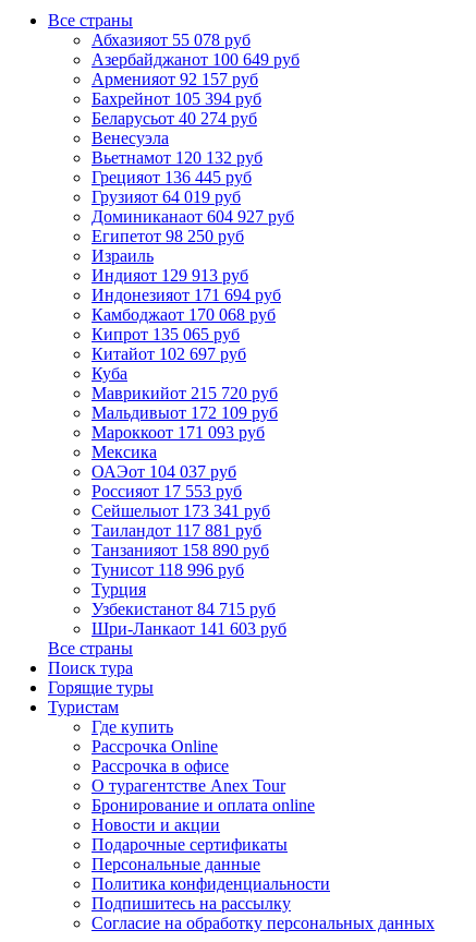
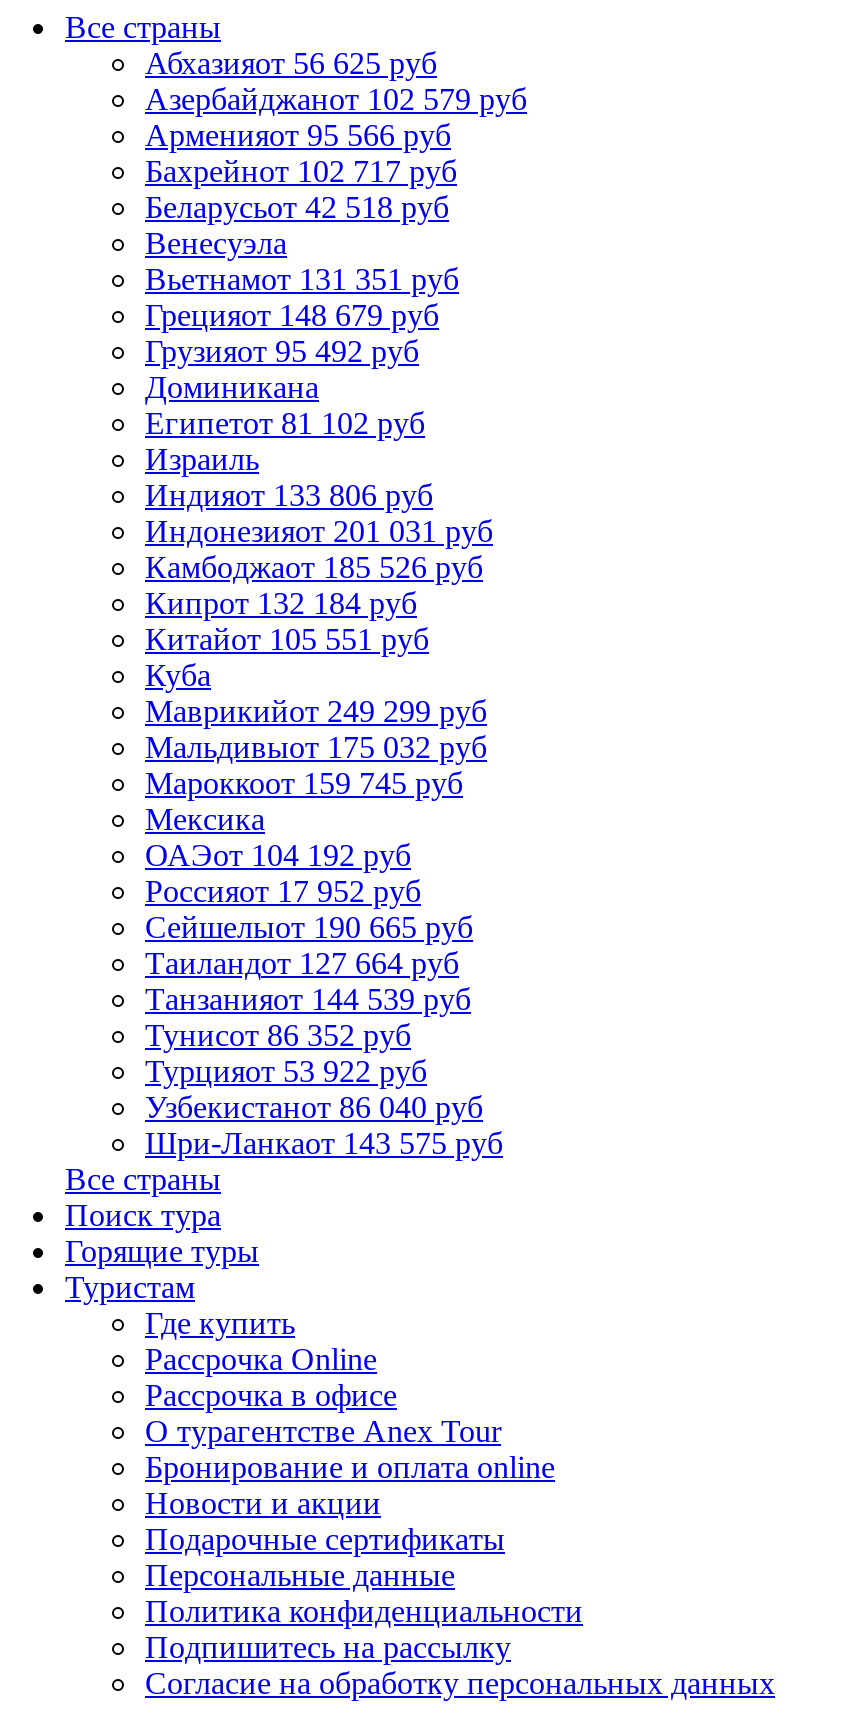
[91,31,251,49] Абхазияот 55 078 руб -> [145,46,437,80] Абхазияот 56 625 руб
[91,50,300,69] Азербайджанот 100 649 руб -> [145,82,527,116] Азербайджанот 102 579 руб
[91,70,258,88] Арменияот 92 157 руб -> [145,118,451,152] Арменияот 95 566 руб
[91,89,261,108] Бахрейнот 105 394 руб -> [145,154,457,188] Бахрейнот 102 717 руб
[91,109,257,128] Беларусьот 40 274 руб -> [145,190,449,224] Беларусьот 42 518 руб
[91,148,294,245] Вьетнамот 120 132 руб | Грецияот 136 445 руб | Грузияот 64 019 руб | Доминиканаот 604 927 руб | Египетот 98 250 руб -> [145,262,459,440] Вьетнамот 131 351 руб | Грецияот 148 679 руб | Грузияот 95 492 руб | Доминикана | Египетот 81 102 руб
[91,266,248,285] Индияот 129 913 руб -> [145,478,433,512] Индияот 133 806 руб
[91,286,281,304] Индонезияот 171 694 руб -> [145,514,493,548] Индонезияот 201 031 руб
[91,305,276,324] Камбоджаот 170 068 руб -> [145,550,483,584] Камбоджаот 185 526 руб
[91,325,240,343] Кипрот 135 065 руб -> [145,586,417,620] Кипрот 132 184 руб
[91,345,246,363] Китайот 102 697 руб -> [145,622,429,656] Китайот 105 551 руб
[91,384,278,402] Маврикийот 215 720 руб -> [145,694,487,728] Маврикийот 249 299 руб
[91,403,278,422] Мальдивыот 172 109 руб -> [145,730,487,764] Мальдивыот 175 032 руб
[91,423,265,442] Мароккоот 171 093 руб -> [145,766,463,800] Мароккоот 159 745 руб
[91,462,286,638] ОАЭот 104 037 руб | Россияот 17 553 руб | Сейшелыот 173 341 руб | Таиландот 117 881 руб | Танзанияот 158 890 руб | Тунисот 118 996 руб | Турция | Узбекистанот 84 715 руб | Шри-Ланкаот 141 603 руб -> [145,838,503,1160] ОАЭот 104 192 руб | Россияот 17 952 руб | Сейшелыот 190 665 руб | Таиландот 127 664 руб | Танзанияот 144 539 руб | Тунисот 86 352 руб | Турцияот 53 922 руб | Узбекистанот 86 040 руб | Шри-Ланкаот 143 575 руб

